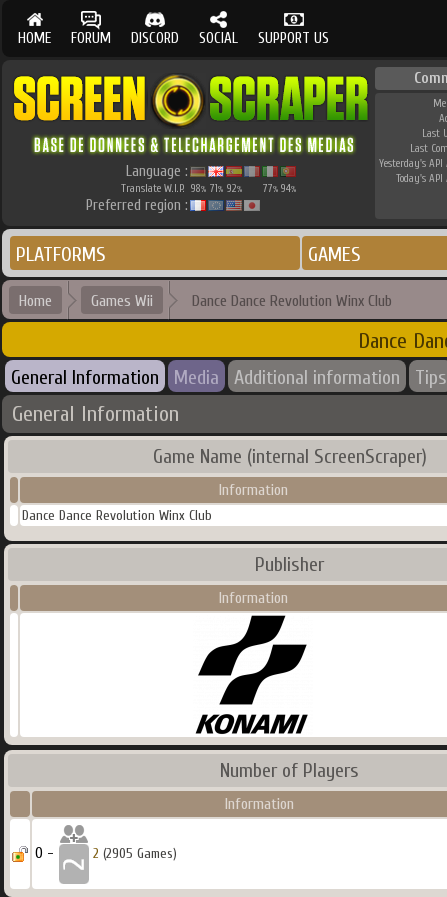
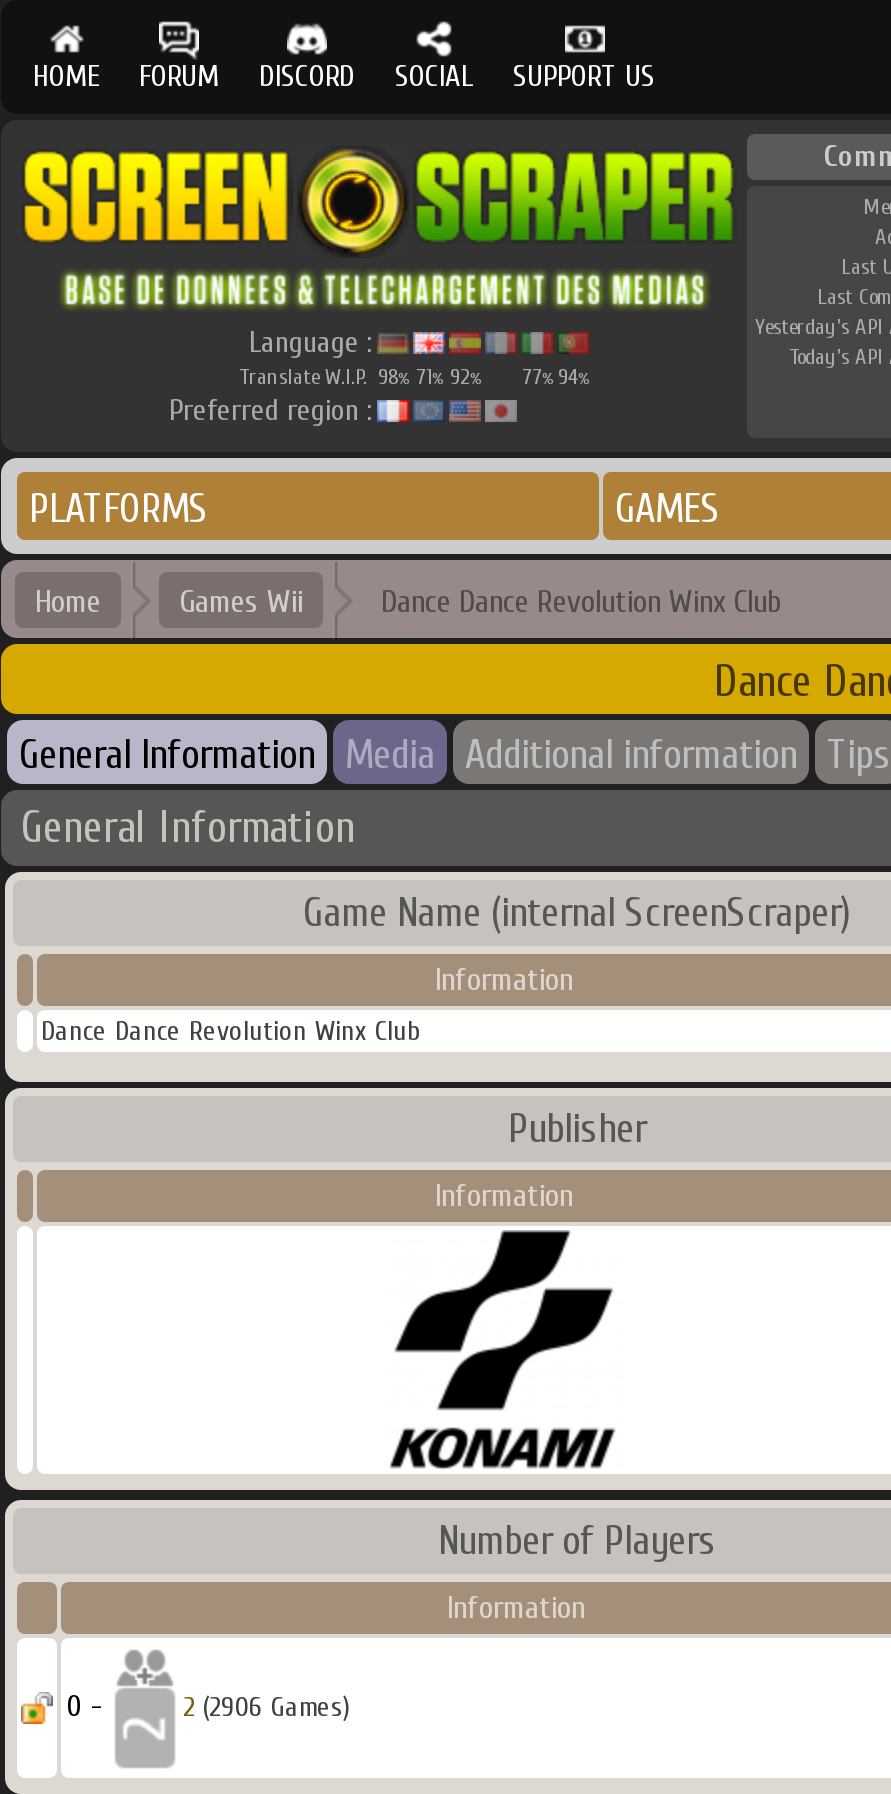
[93,845,177,862] 2 (2905 Games) -> [183,1690,351,1724] 2 (2906 Games)

